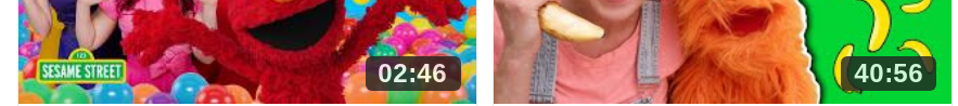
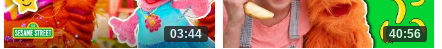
[378,57,447,88] 02:46 -> [170,26,202,40] 03:44

